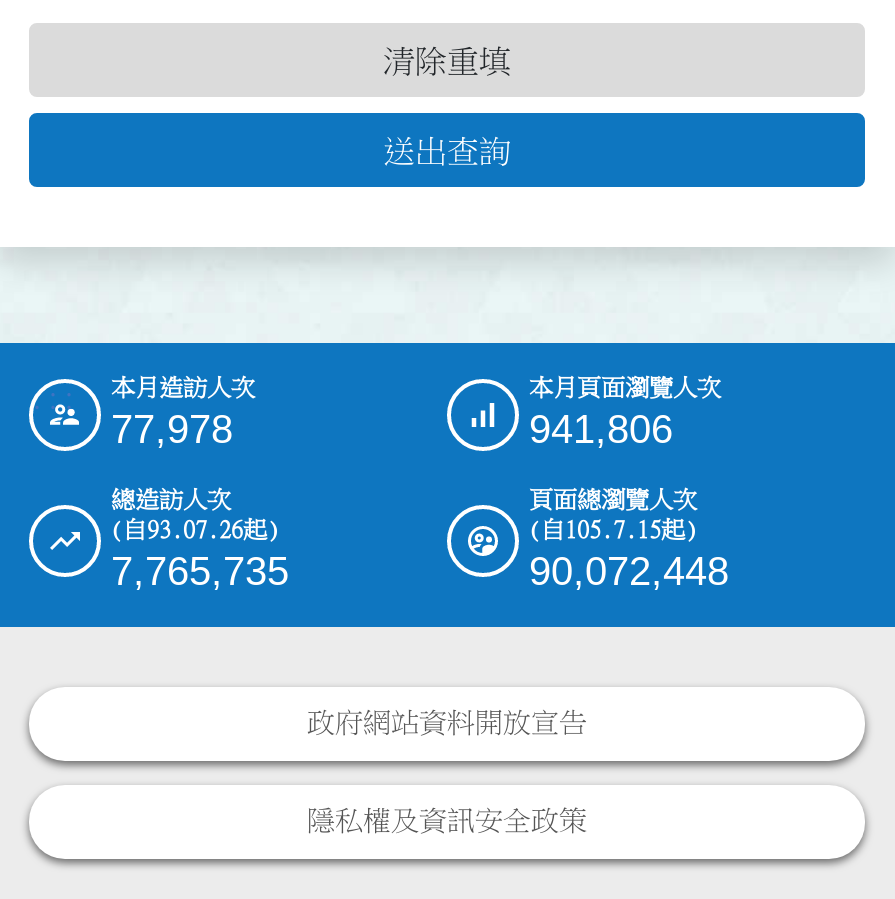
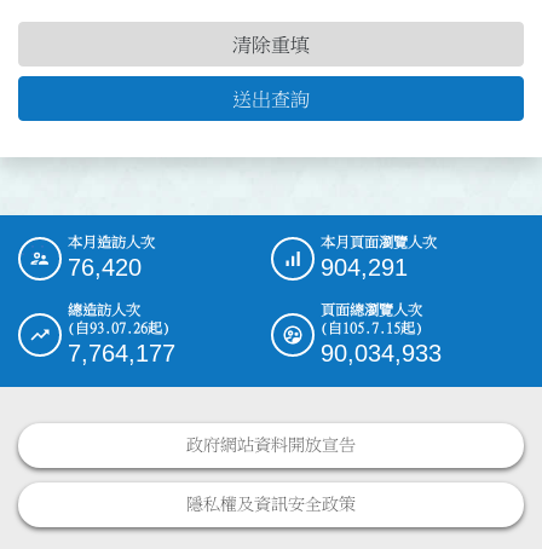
[111,408,233,452] 77,978 -> [68,254,142,281] 76,420
[529,408,673,452] 941,806 -> [321,254,408,281] 904,291
[111,550,289,594] 7,765,735 -> [68,340,175,367] 7,764,177
[529,550,729,594] 90,072,448 -> [321,340,442,367] 90,034,933

